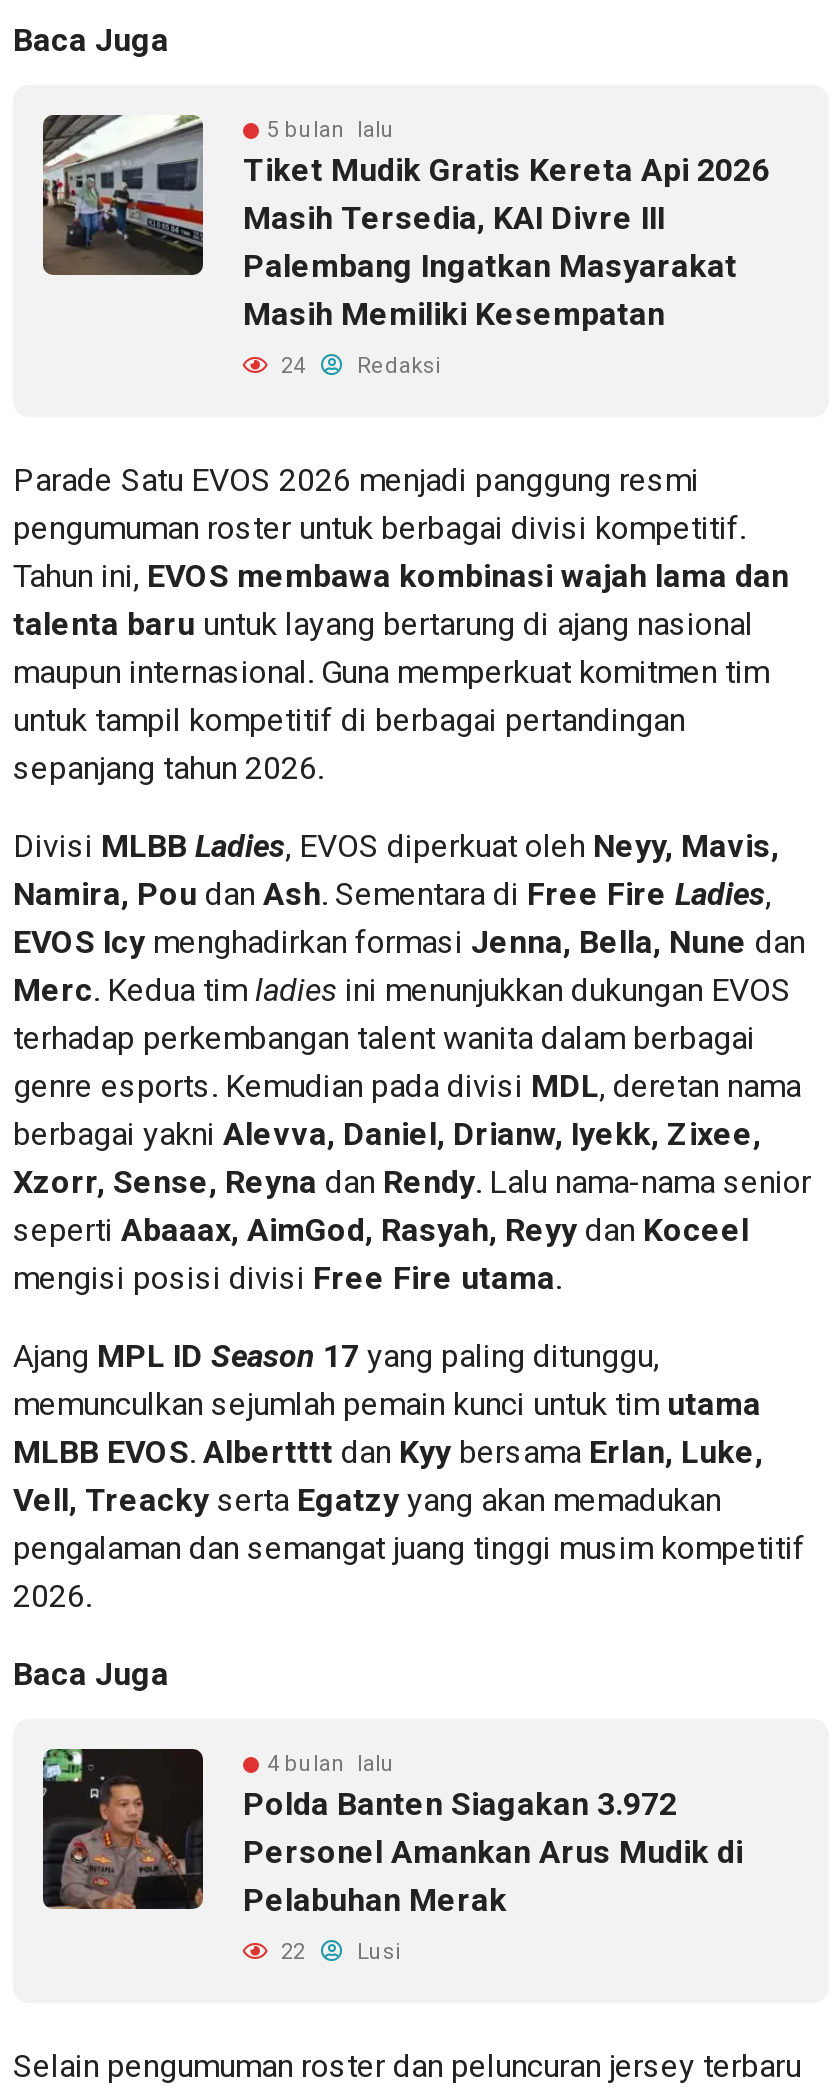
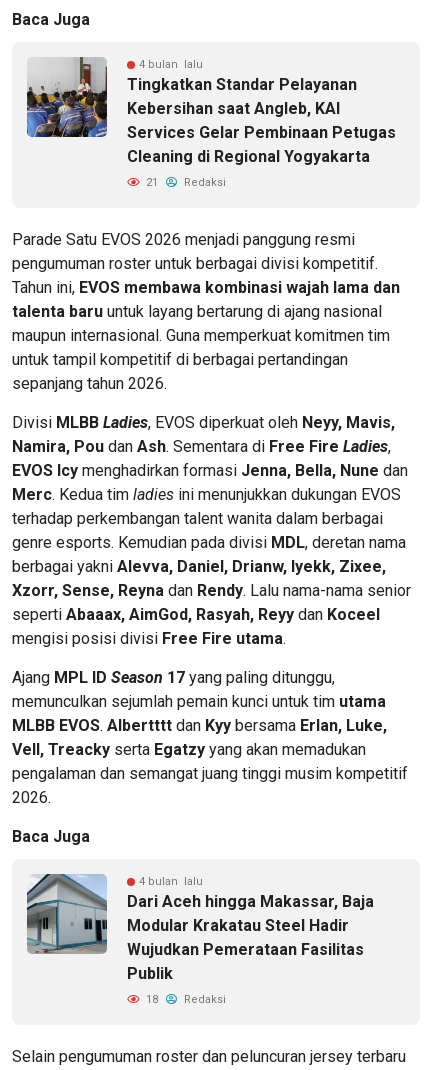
[41,113,769,334] [image] | 5 bulan lalu | Tiket Mudik Gratis Kereta Api 2026 | Masih Tersedia, KAI Divre III | Palembang Ingatkan Masyarakat | Masih Memiliki Kesempatan -> [26,56,396,166] [image] | 4 bulan lalu | Tingkatkan Standar Pelayanan | Kebersihan saat Angleb, KAI | Services Gelar Pembinaan Petugas | Cleaning di Regional Yogyakarta
[275,354,441,380] 24 Redaksi -> [143,176,226,189] 21 Redaksi
[41,1747,743,1920] [image] | Polda Banten Siagakan 3.972 | Personel Amankan Arus Mudik di | Pelabuhan Merak -> [26,873,374,983] [image] | Dari Aceh hingga Makassar, Baja | Modular Krakatau Steel Hadir | Wujudkan Pemerataan Fasilitas | Publik
[275,1940,401,1966] 22 | Lusi -> [143,993,226,1006] 18 | Redaksi

